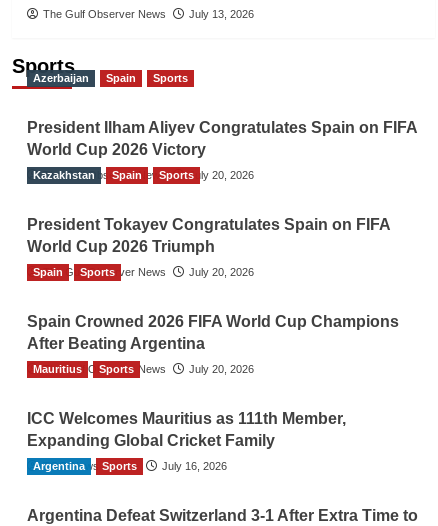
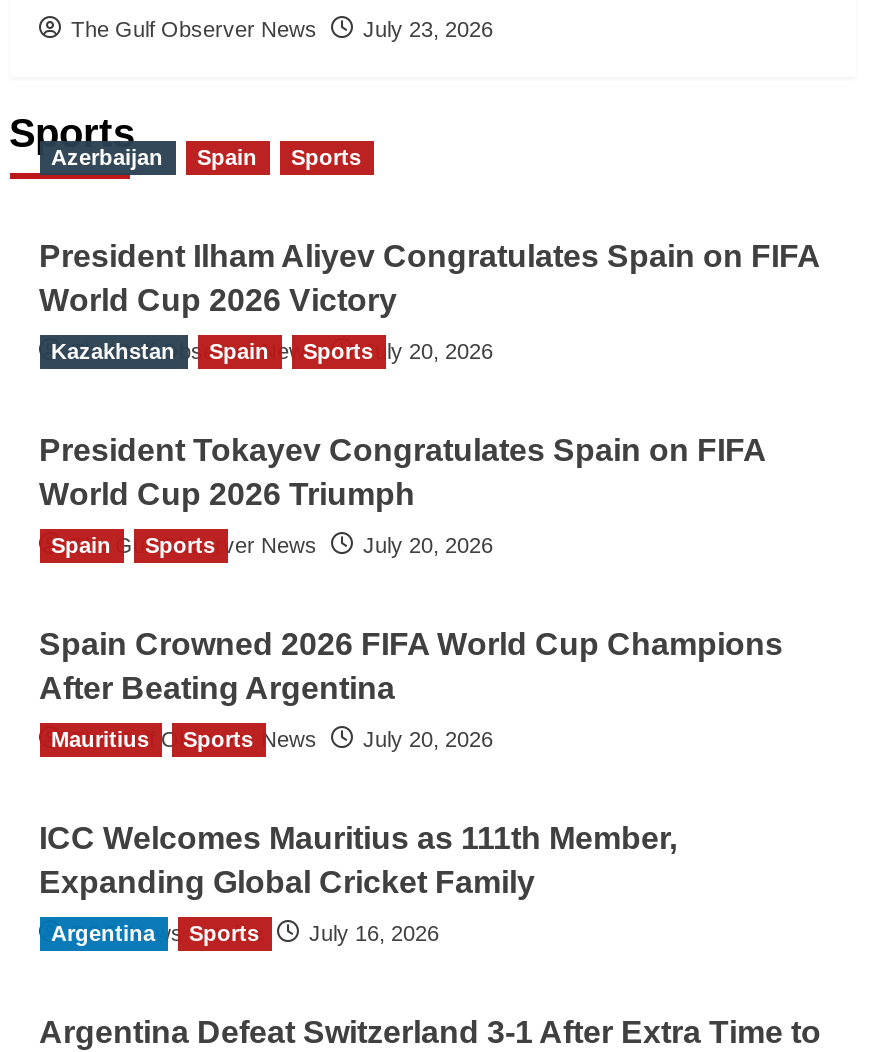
[42,8,253,20] The Gulf Observer News July 13, 2026 -> [71,16,493,40] The Gulf Observer News July 23, 2026

